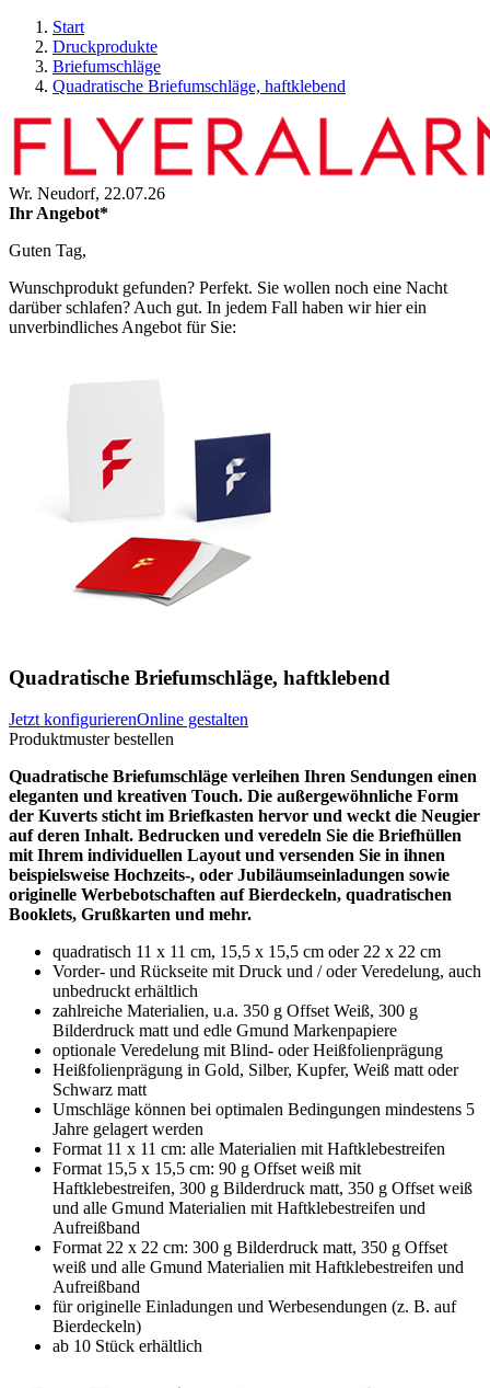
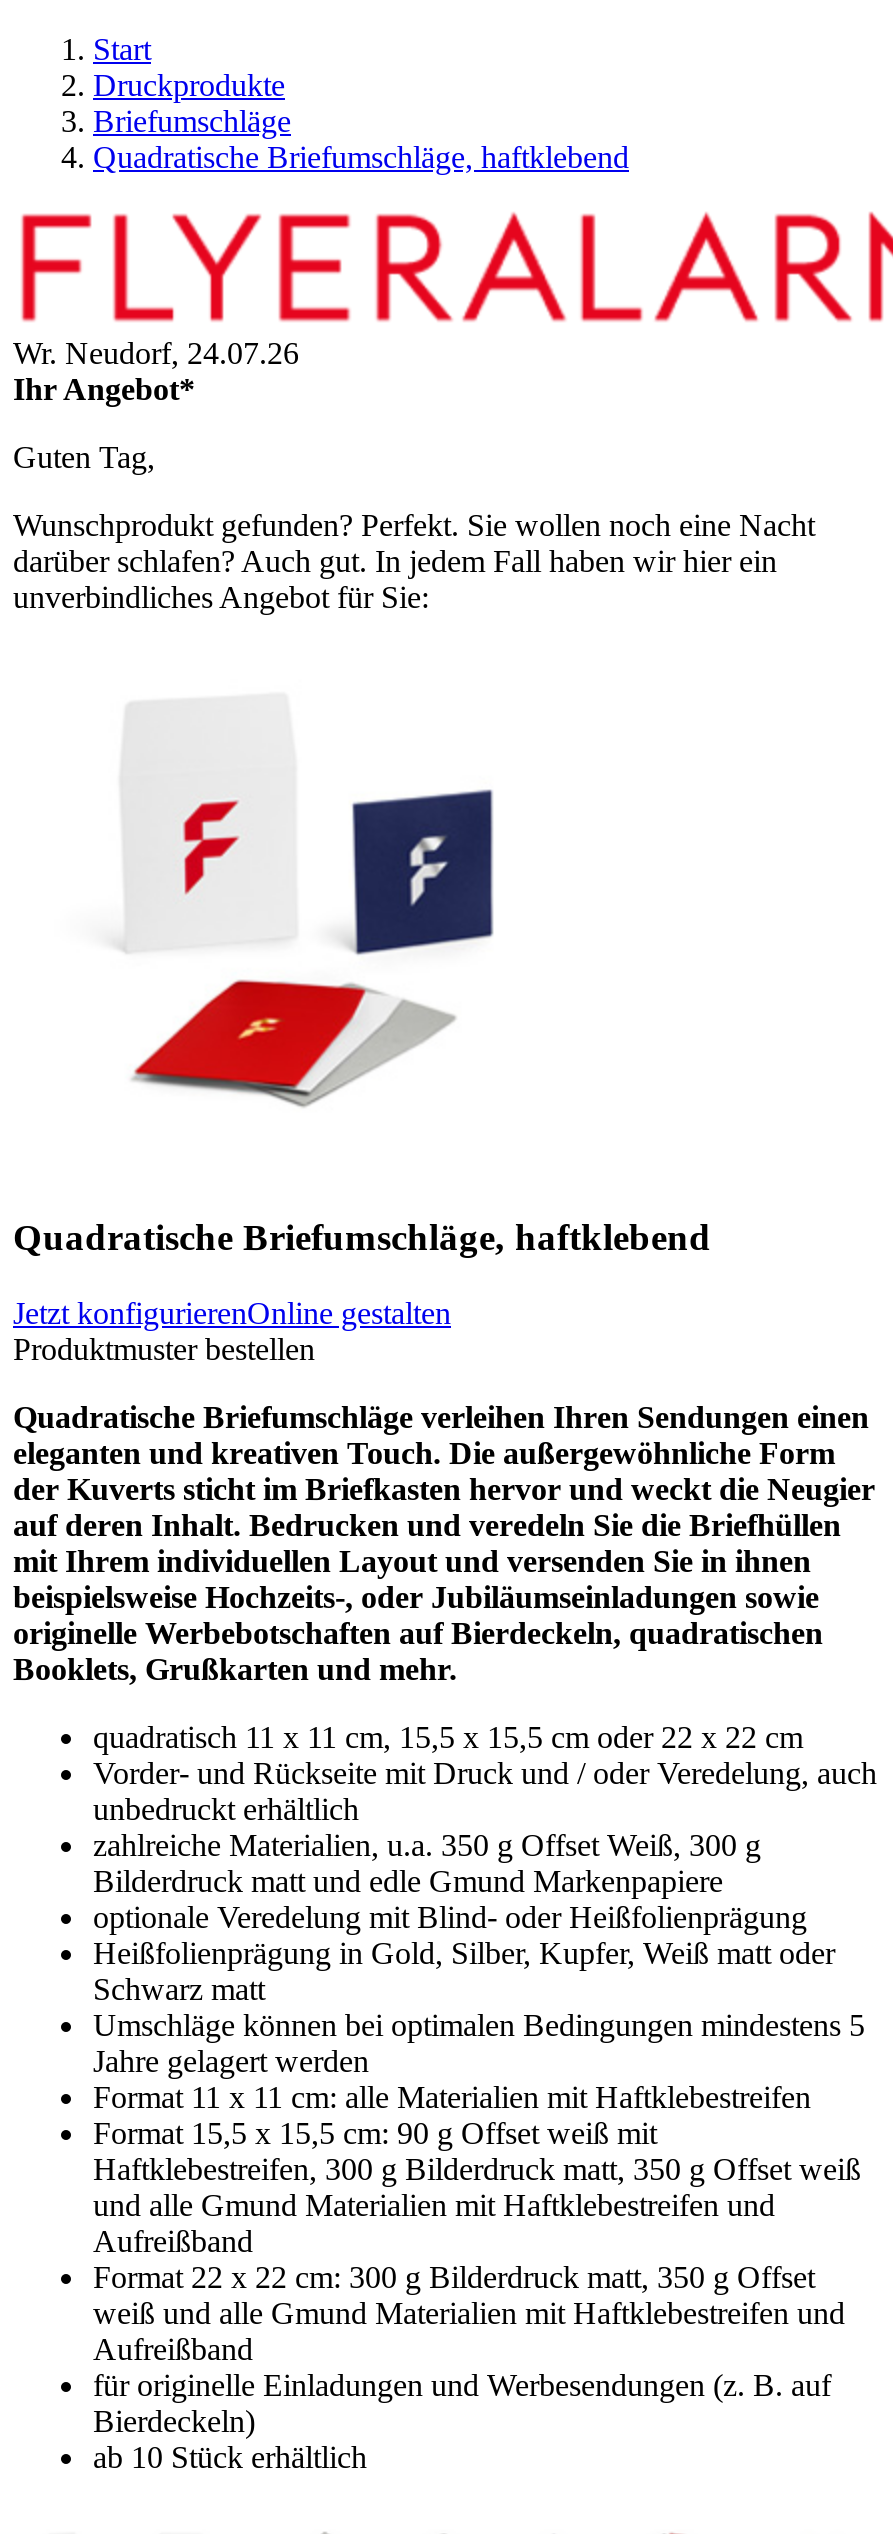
[9,184,165,203] Wr. Neudorf, 22.07.26 -> [13,336,299,370] Wr. Neudorf, 24.07.26

